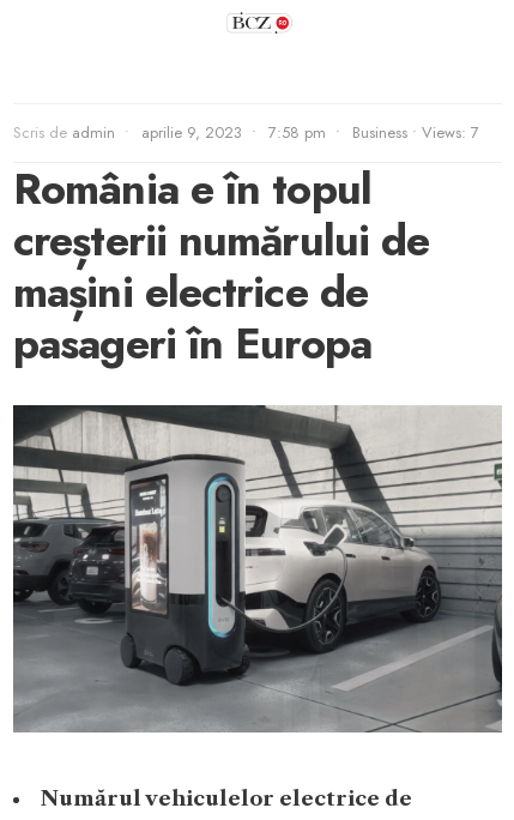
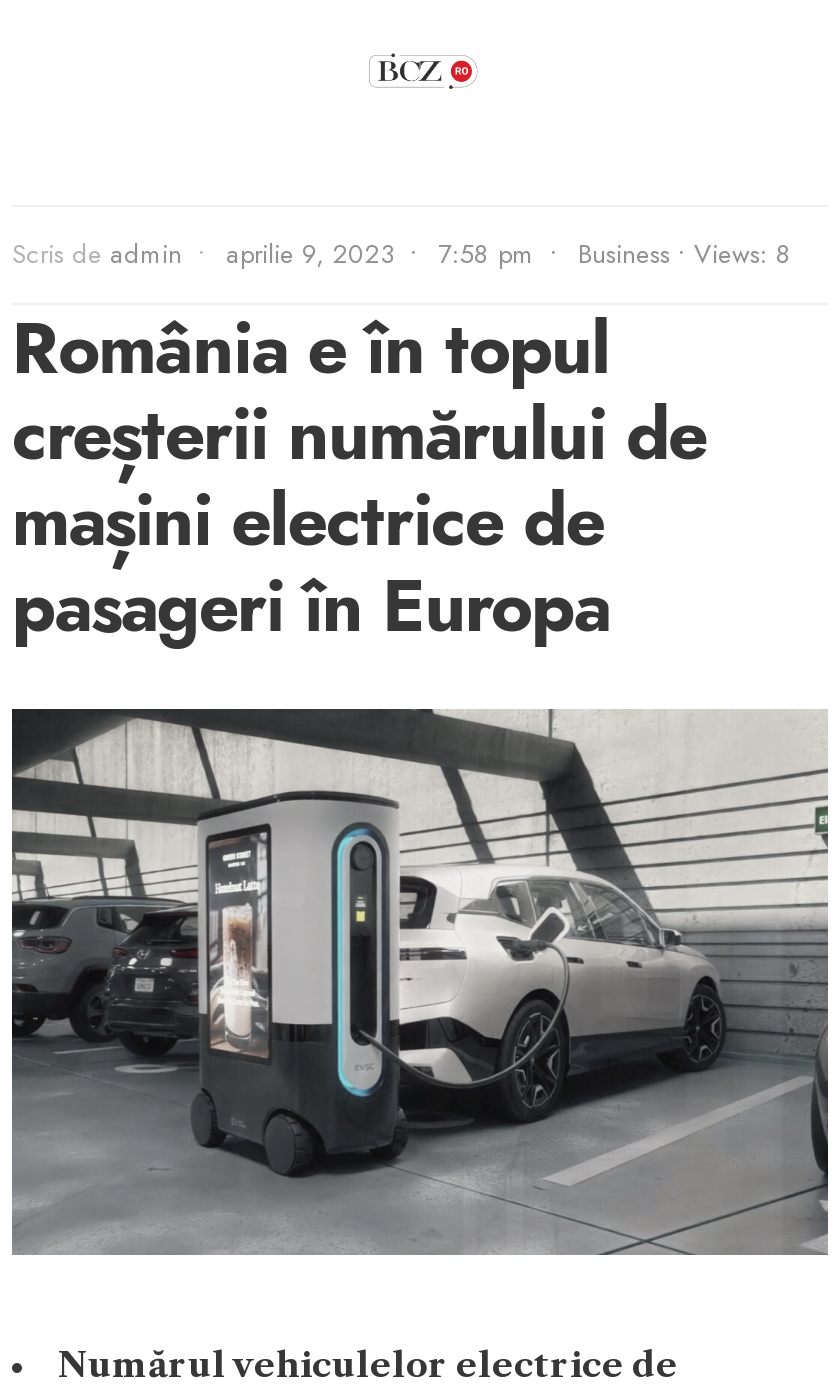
[13,121,479,144] Scris de admin • aprilie 9, 2023 • 7:58 pm • Business • Views: 7 -> [12,235,792,273] Scris de admin • aprilie 9, 2023 • 7:58 pm • Business • Views: 8

